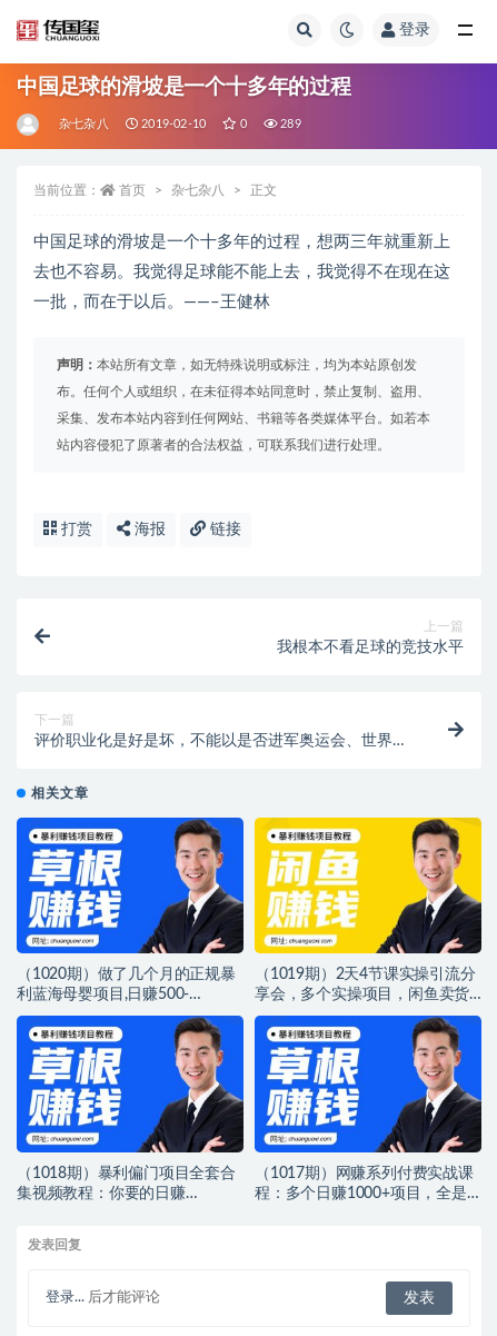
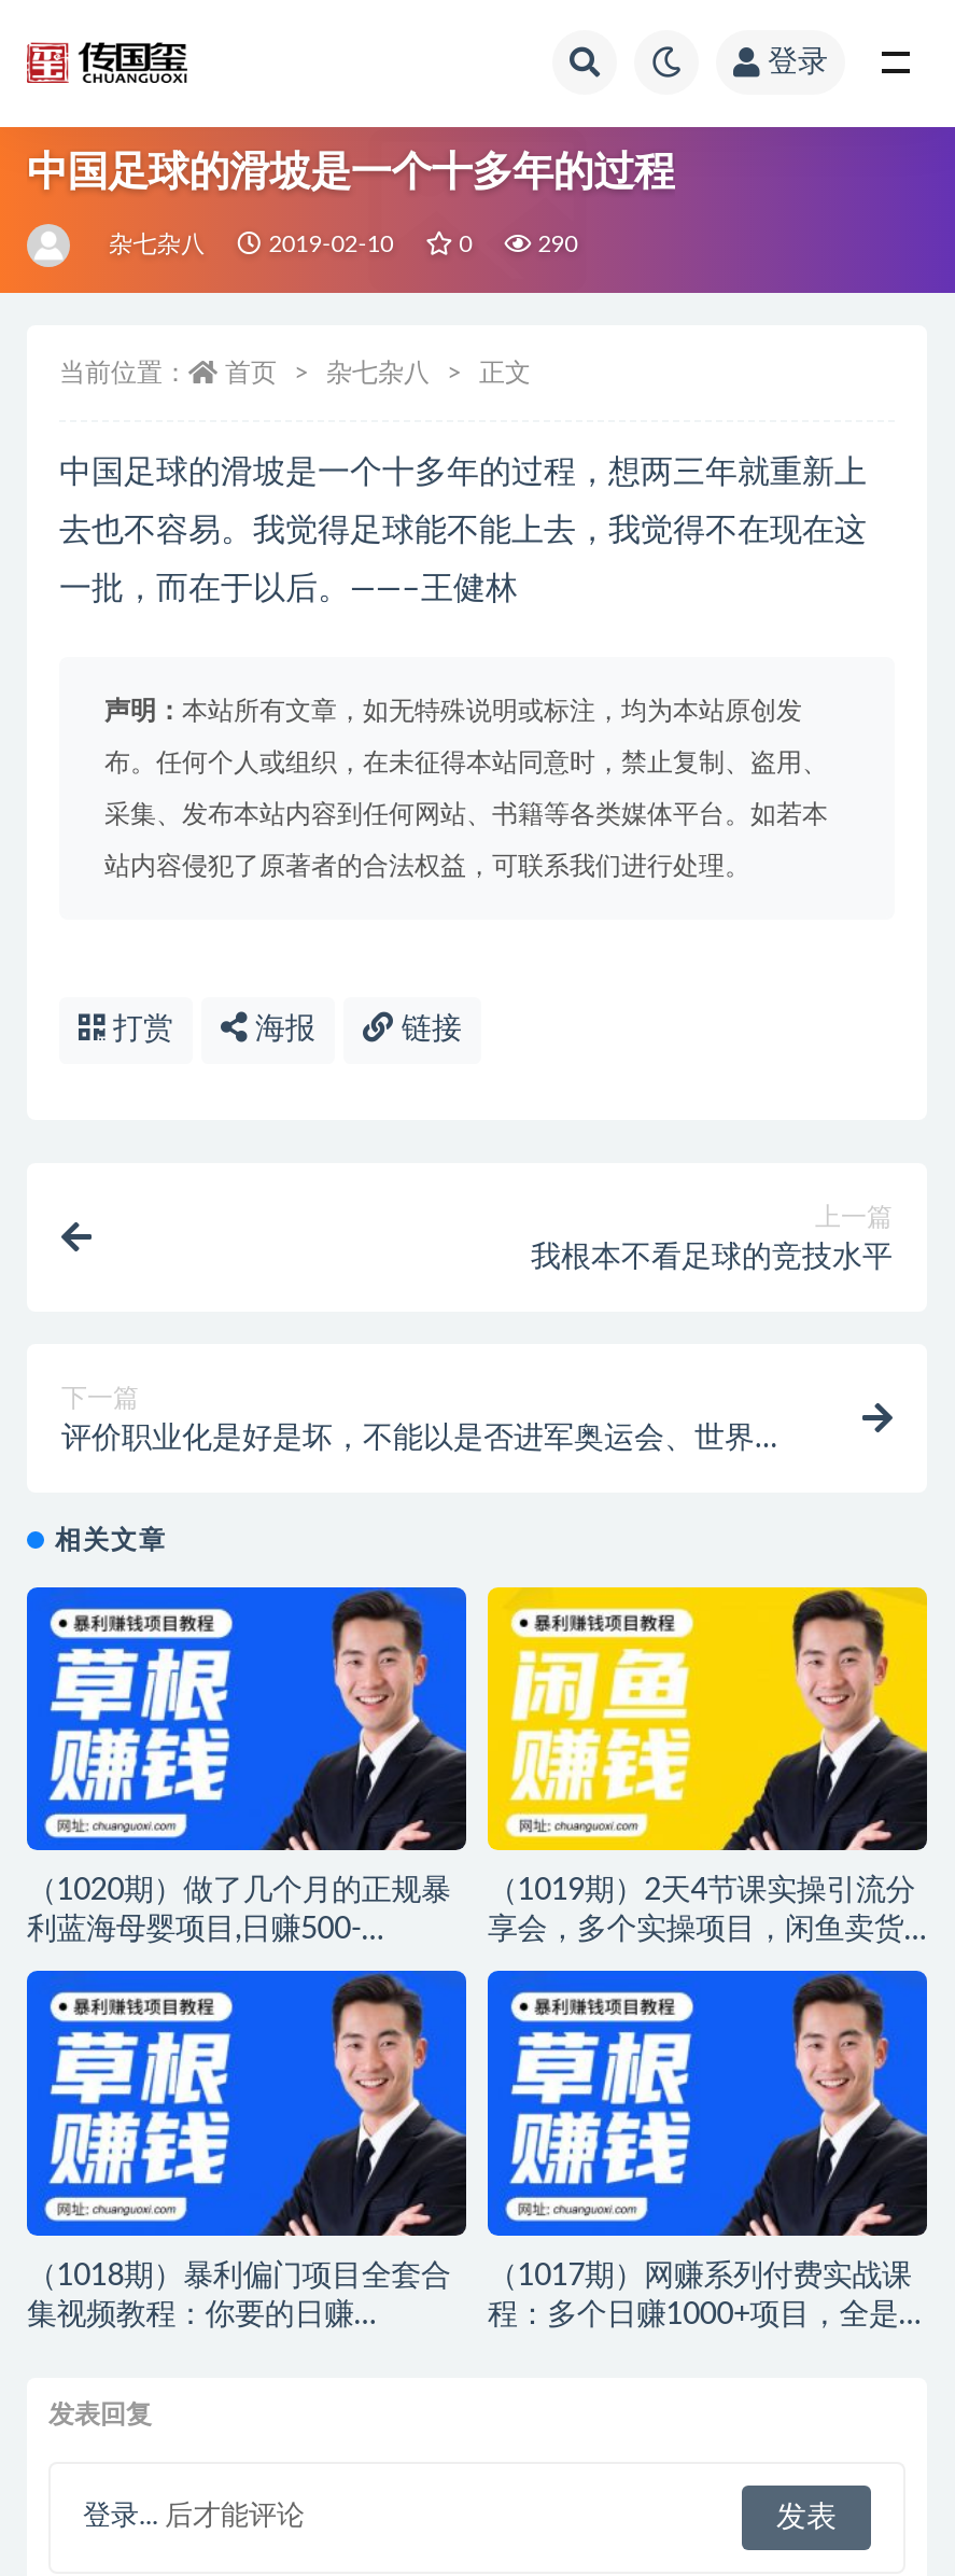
[277,118,301,130] 289 -> [531,233,578,256] 290

